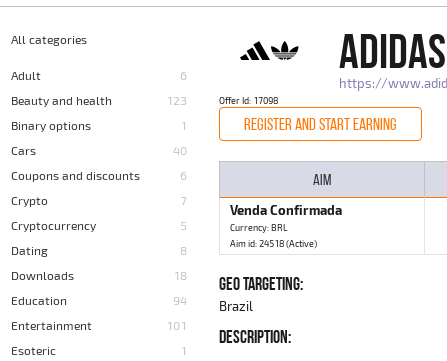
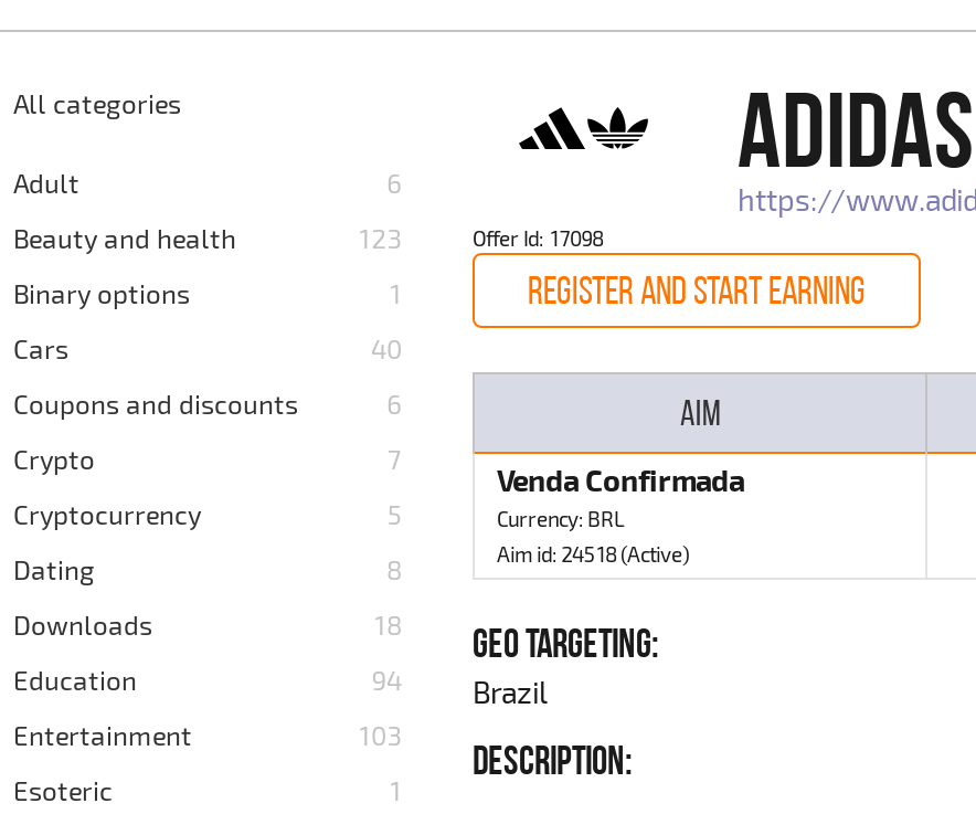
[166,318,187,332] 101 -> [356,719,402,750] 103

